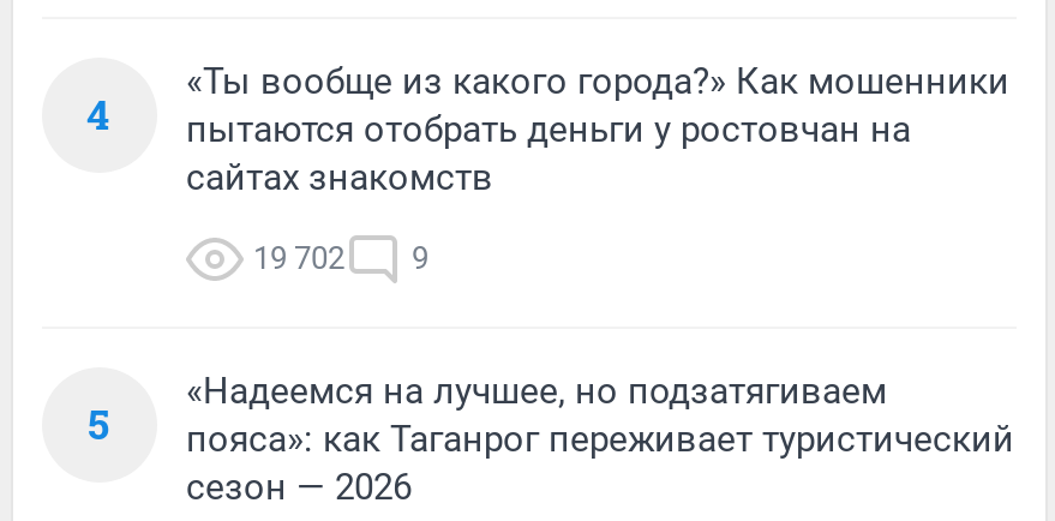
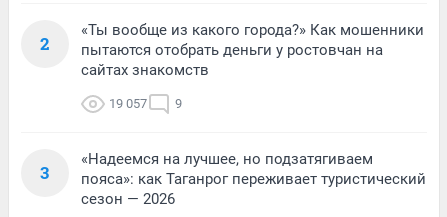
[86,86,911,151] 4 пытаются отобрать деньги у ростовчан на -> [40,32,383,59] 2 пытаются отобрать деньги у ростовчан на
[253,240,428,276] 19 702 9 -> [109,96,182,111] 19 057 9
[88,396,1014,461] 5 пояса»: как Таганрог переживает туристический -> [40,161,426,188] 3 пояса»: как Таганрог переживает туристический

